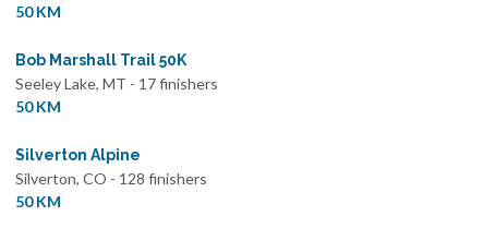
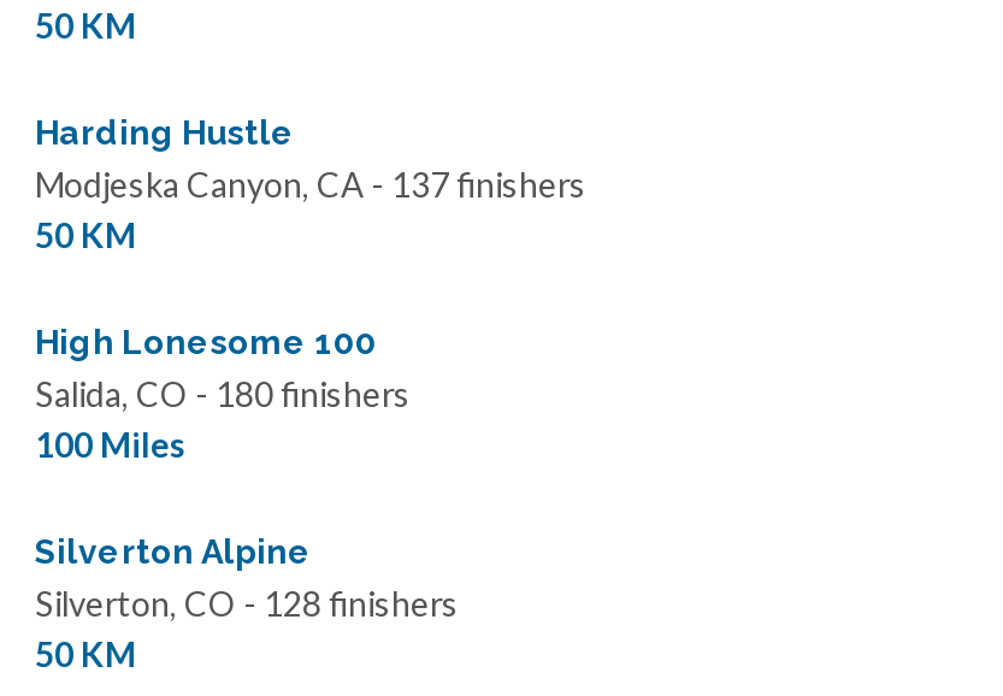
[15,52,218,93] Bob Marshall Trail 50K | Seeley Lake, MT - 17 finishers -> [35,114,586,205] Harding Hustle | Modjeska Canyon, CA - 137 finishers
none -> [35,323,411,466] High Lonesome 100 | Salida, CO - 180 finishers | 100 Miles

